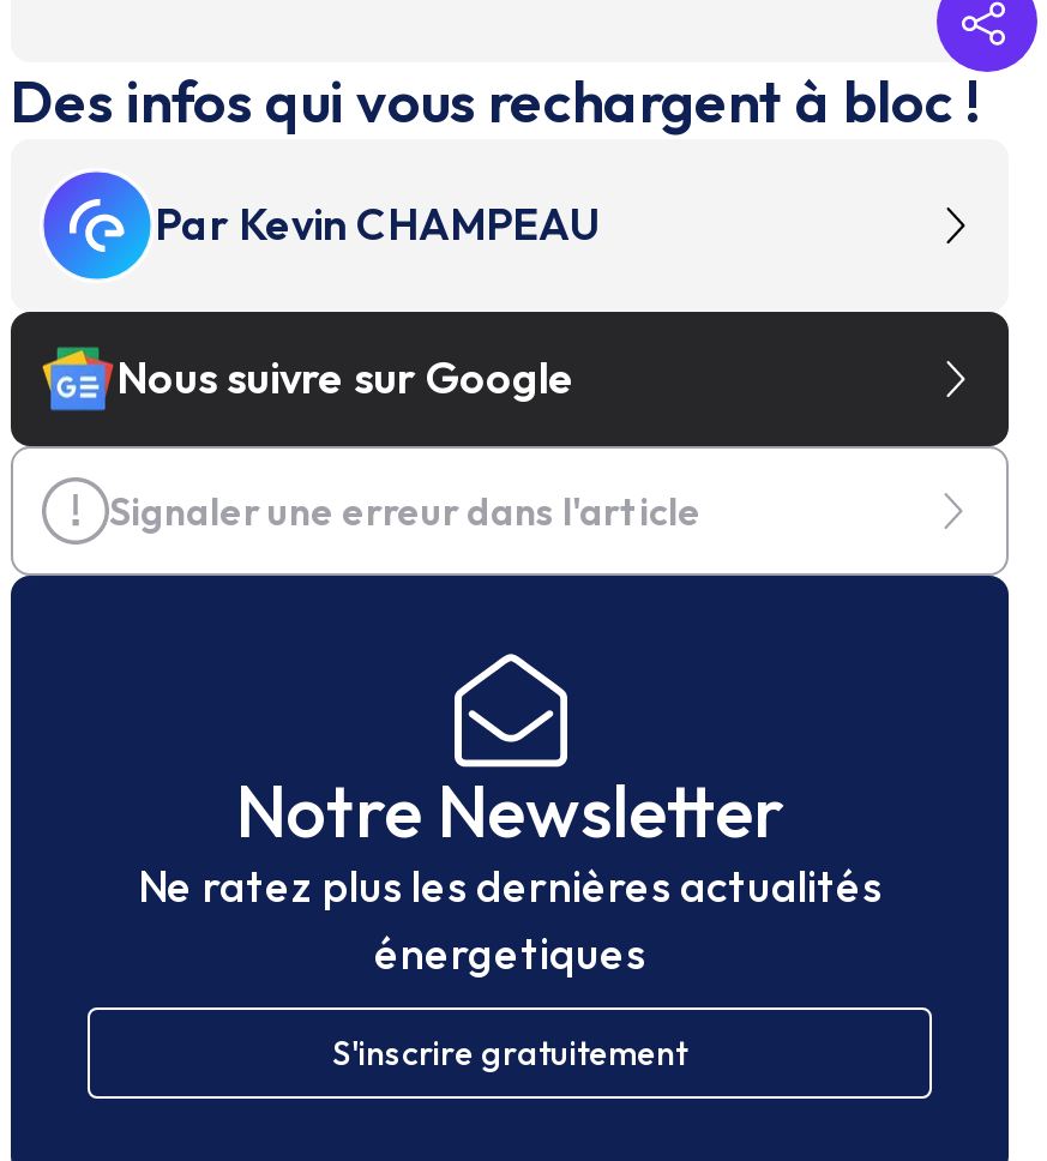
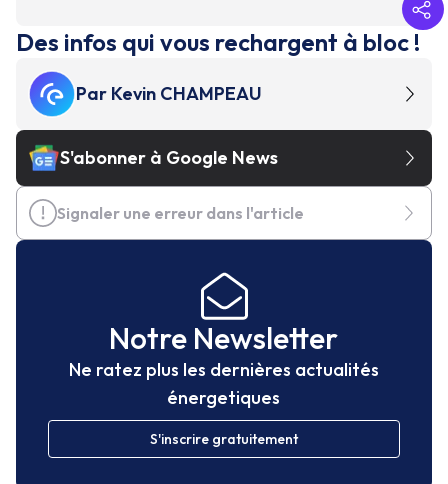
[116,349,574,404] Nous suivre sur Google -> [60,145,278,168] S'abonner à Google News

